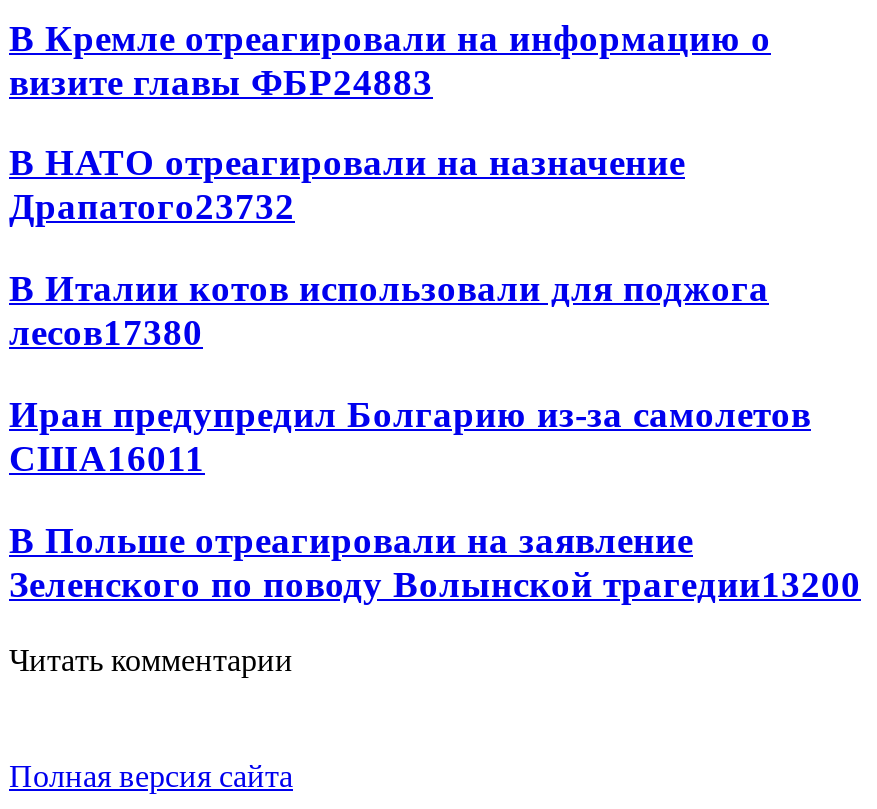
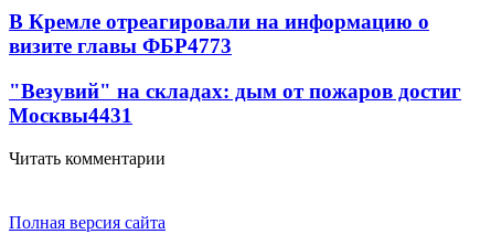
[9,60,861,604] визите главы ФБР24883 | В НАТО отреагировали на назначение | Драпатого23732 | В Италии котов использовали для поджога | лесов17380 | Иран предупредил Болгарию из-за самолетов | США16011 | В Польше отреагировали на заявление | Зеленского по поводу Волынской трагедии13200 -> [9,34,461,127] визите главы ФБР4773 | "Везувий" на складах: дым от пожаров достиг | Москвы4431

